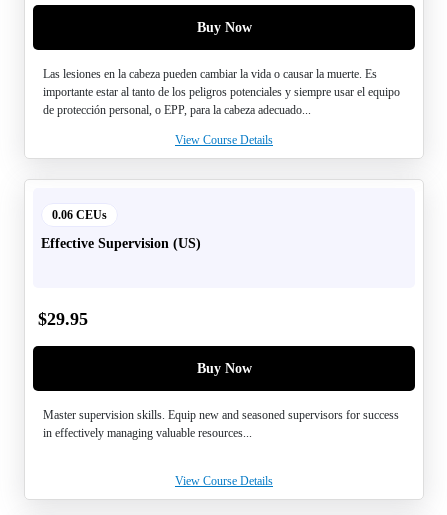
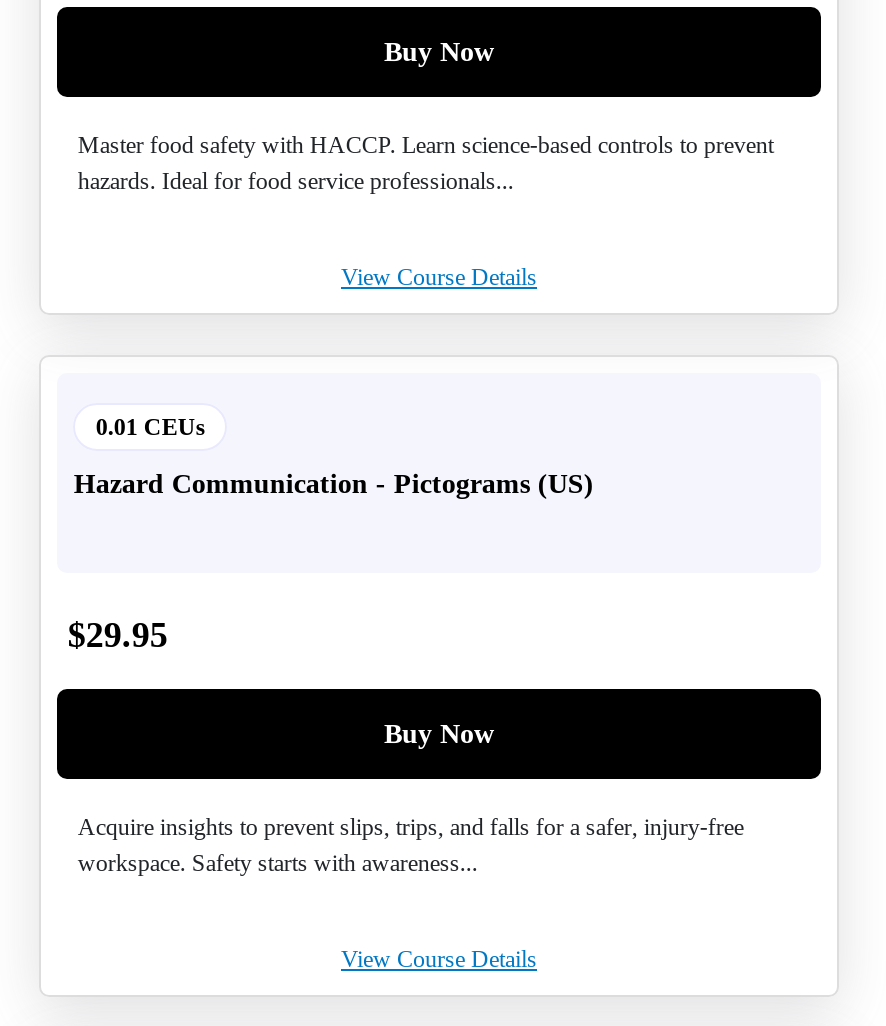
[43,67,400,117] Las lesiones en la cabeza pueden cambiar la vida o causar la muerte. Es | importante estar al tanto de los peligros potenciales y siempre usar el equipo | de protección personal, o EPP, para la cabeza adecuado... -> [78,131,774,195] Master food safety with HACCP. Learn science-based controls to prevent | hazards. Ideal for food service professionals...
[52,208,107,222] 0.06 CEUs -> [96,413,206,441] 0.01 CEUs
[41,236,201,251] Effective Supervision (US) -> [74,469,594,499] Hazard Communication - Pictograms (US)
[43,408,399,440] Master supervision skills. Equip new and seasoned supervisors for success | in effectively managing valuable resources... -> [78,813,744,877] Acquire insights to prevent slips, trips, and falls for a safer, injury-free | workspace. Safety starts with awareness...

